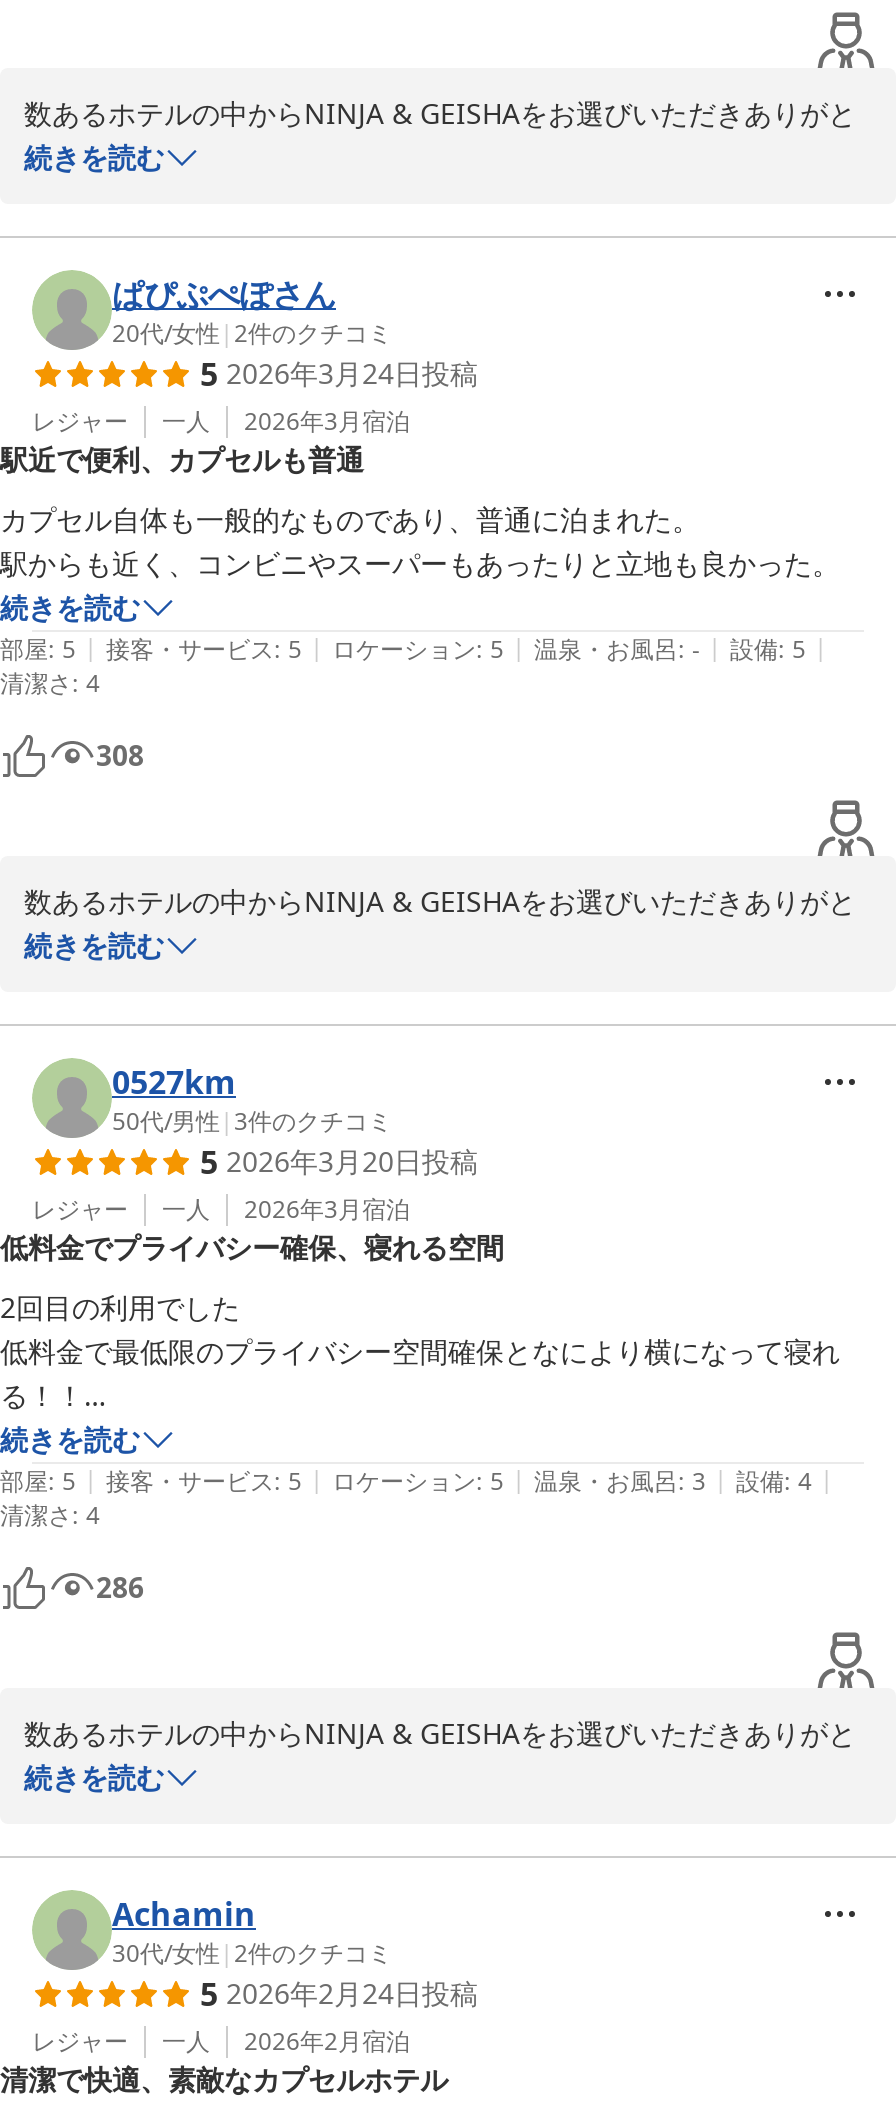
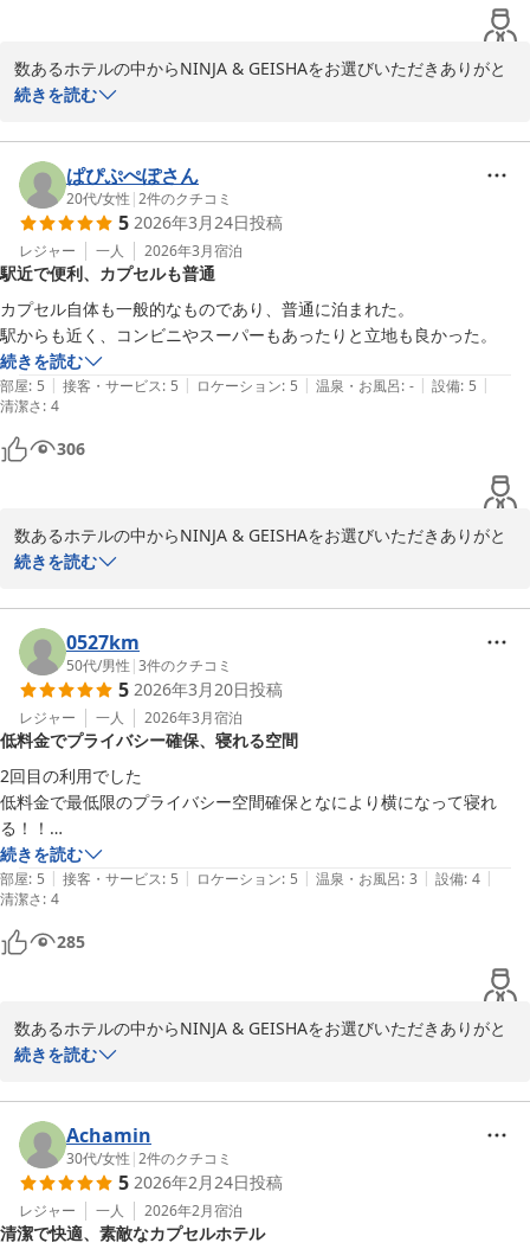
[96,736,144,774] 308 -> [57,437,85,460] 306
[96,1568,144,1606] 286 -> [57,930,85,953] 285

